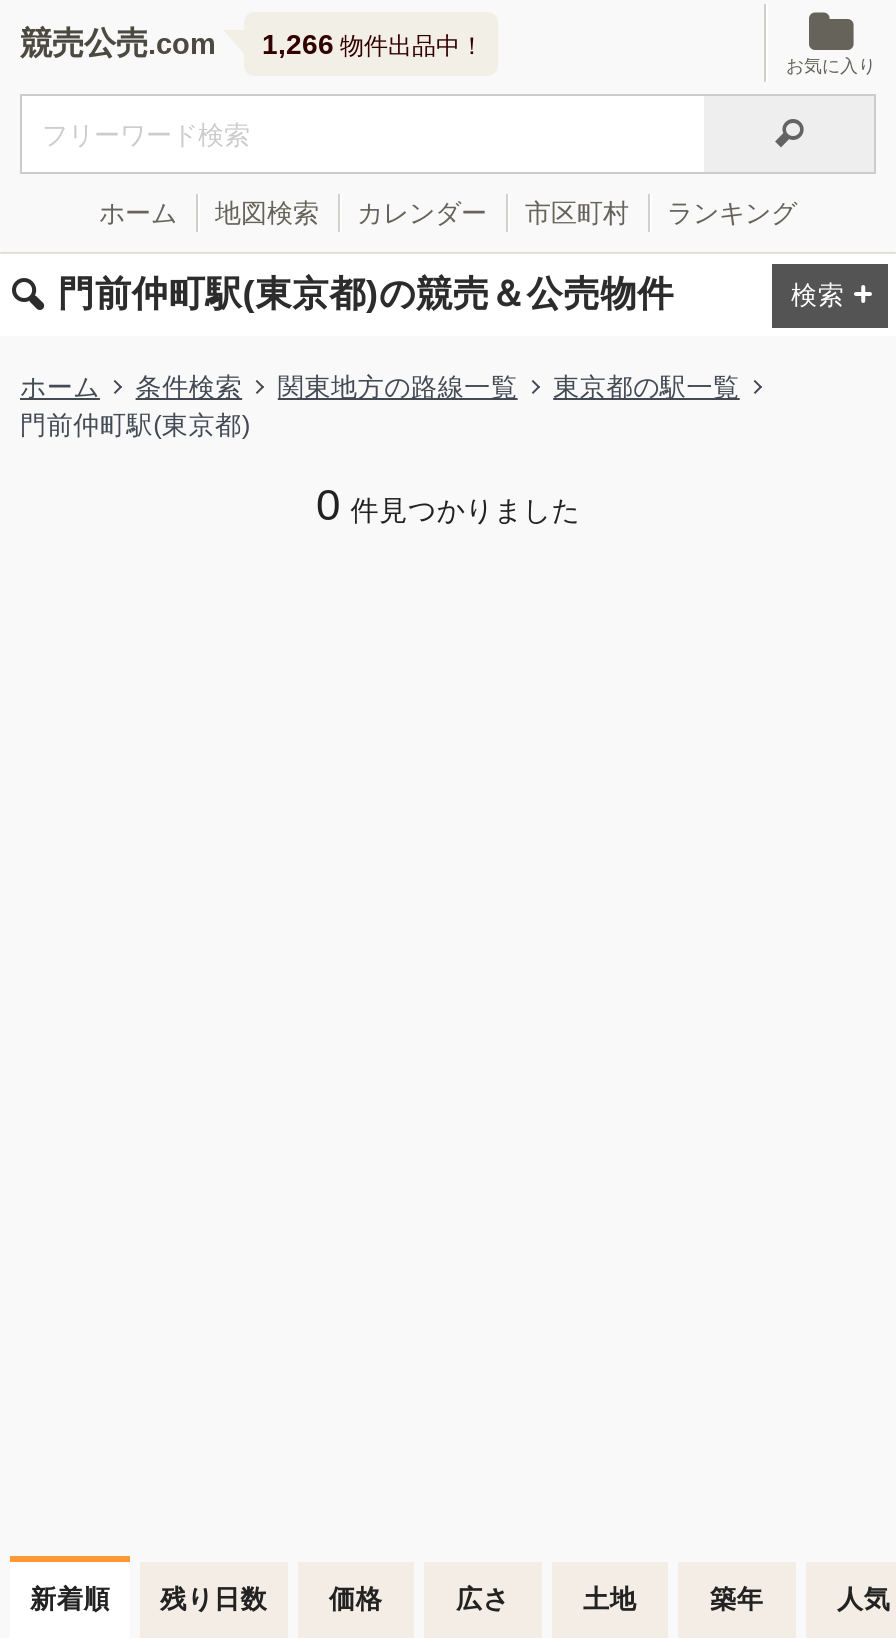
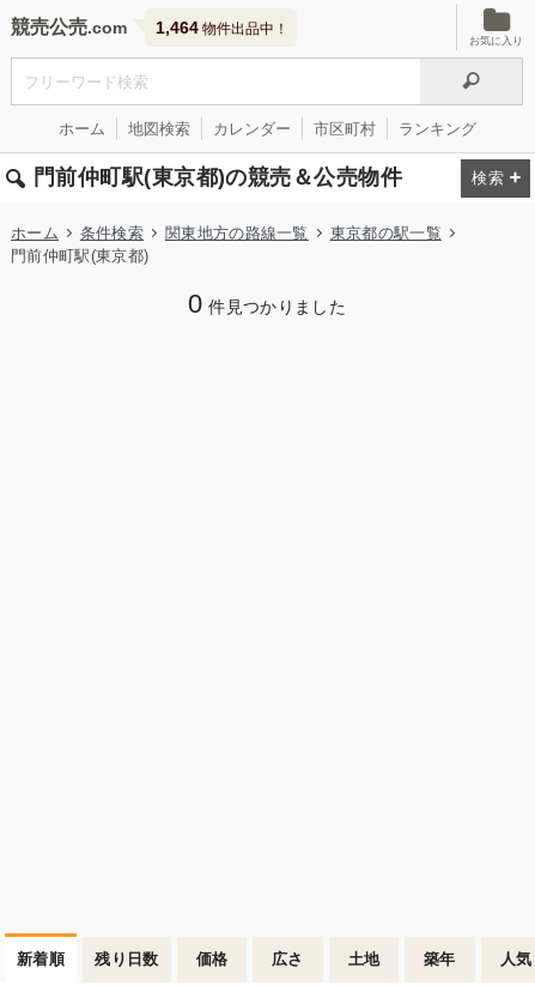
[262,28,484,60] 1,266物件出品中！ -> [156,18,288,37] 1,464物件出品中！

